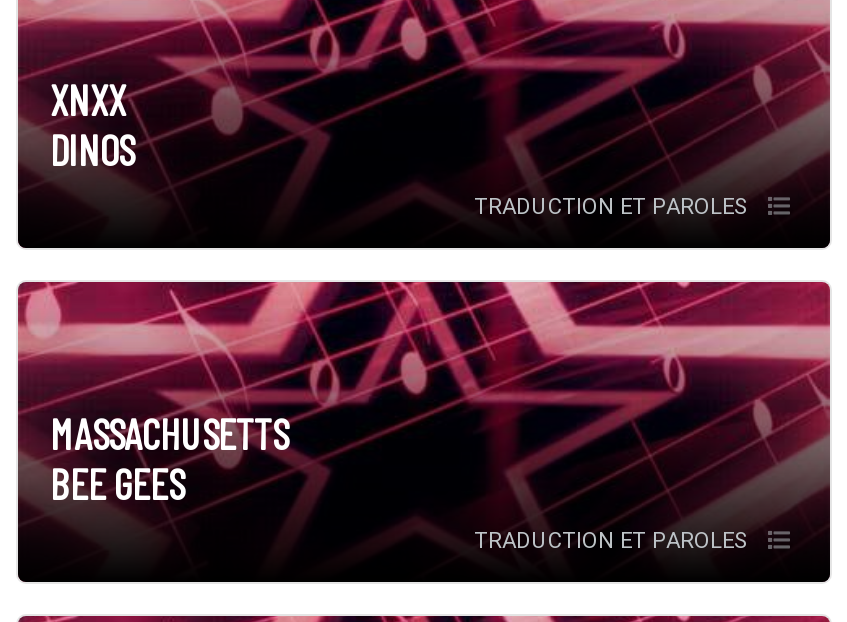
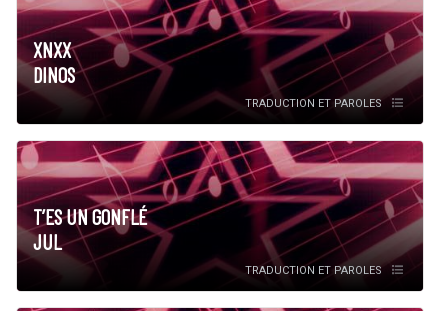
[50,408,288,508] MASSACHUSETTS | BEE GEES -> [33,204,147,254] T’ES UN GONFLÉ | JUL

